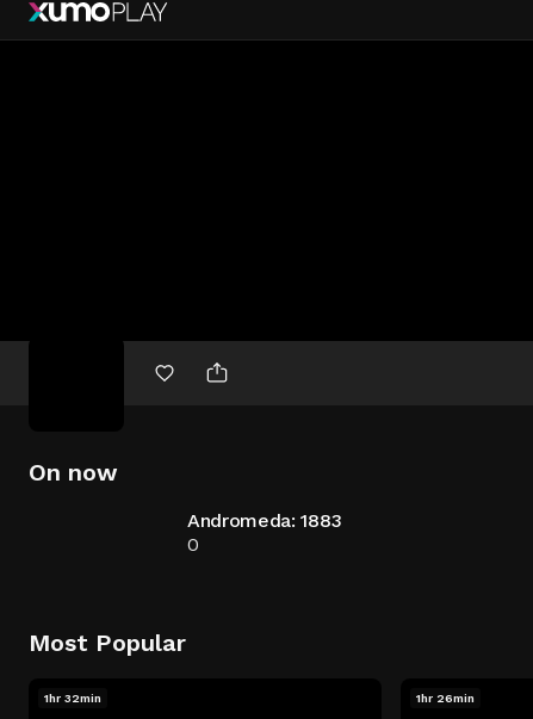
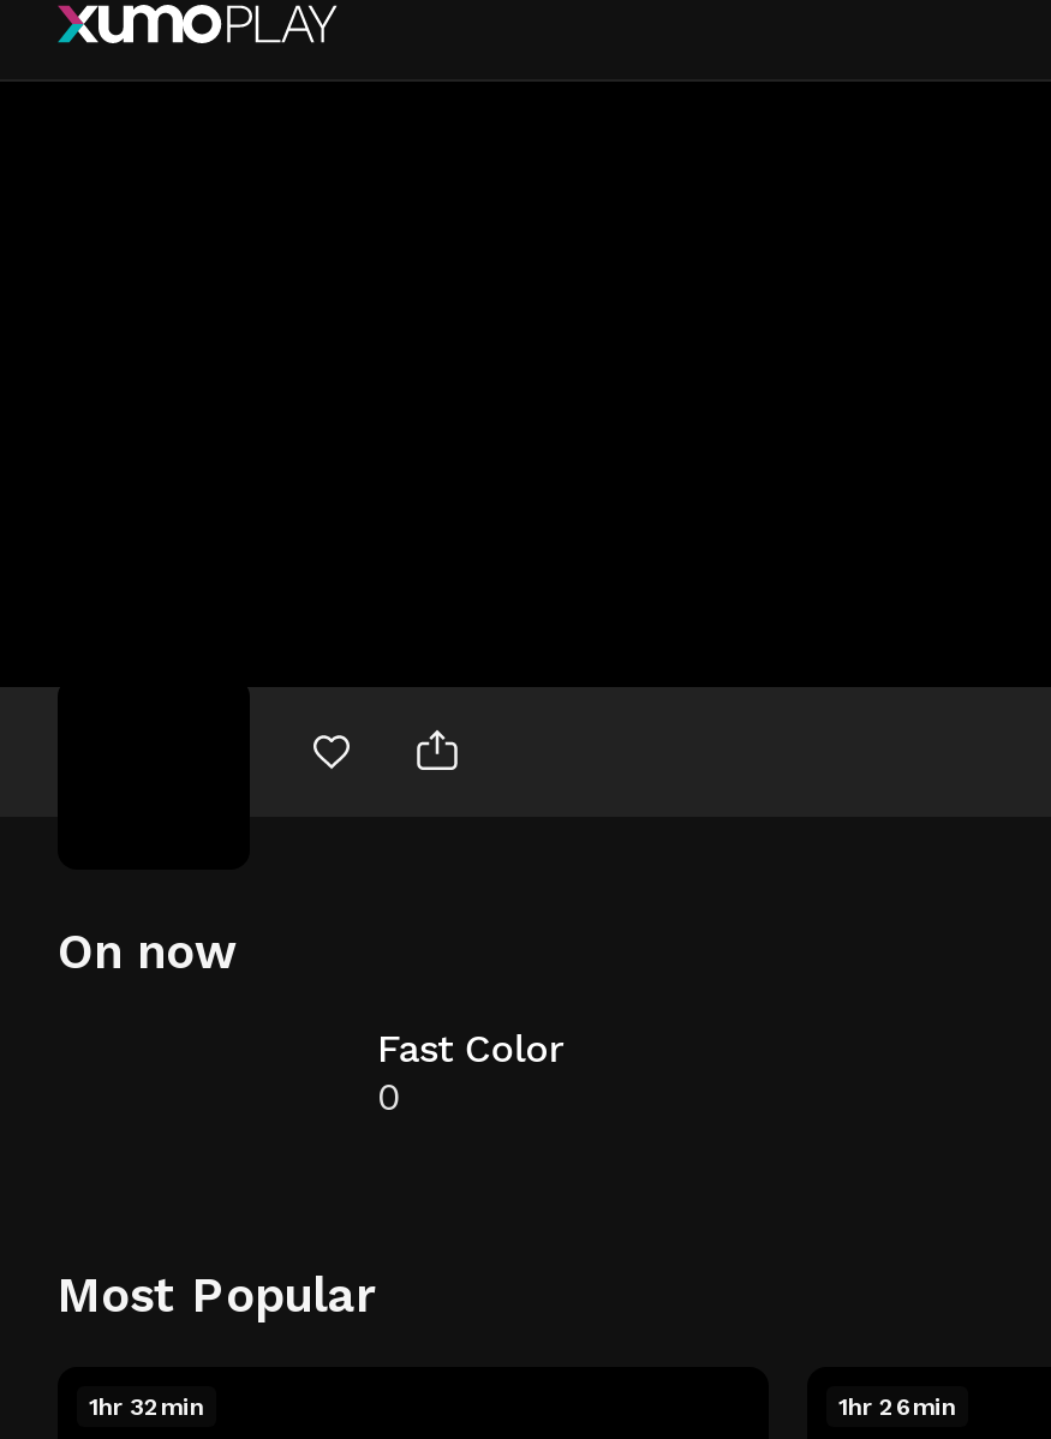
[187,509,341,532] Andromeda: 1883 -> [377,1026,562,1071] Fast Color

